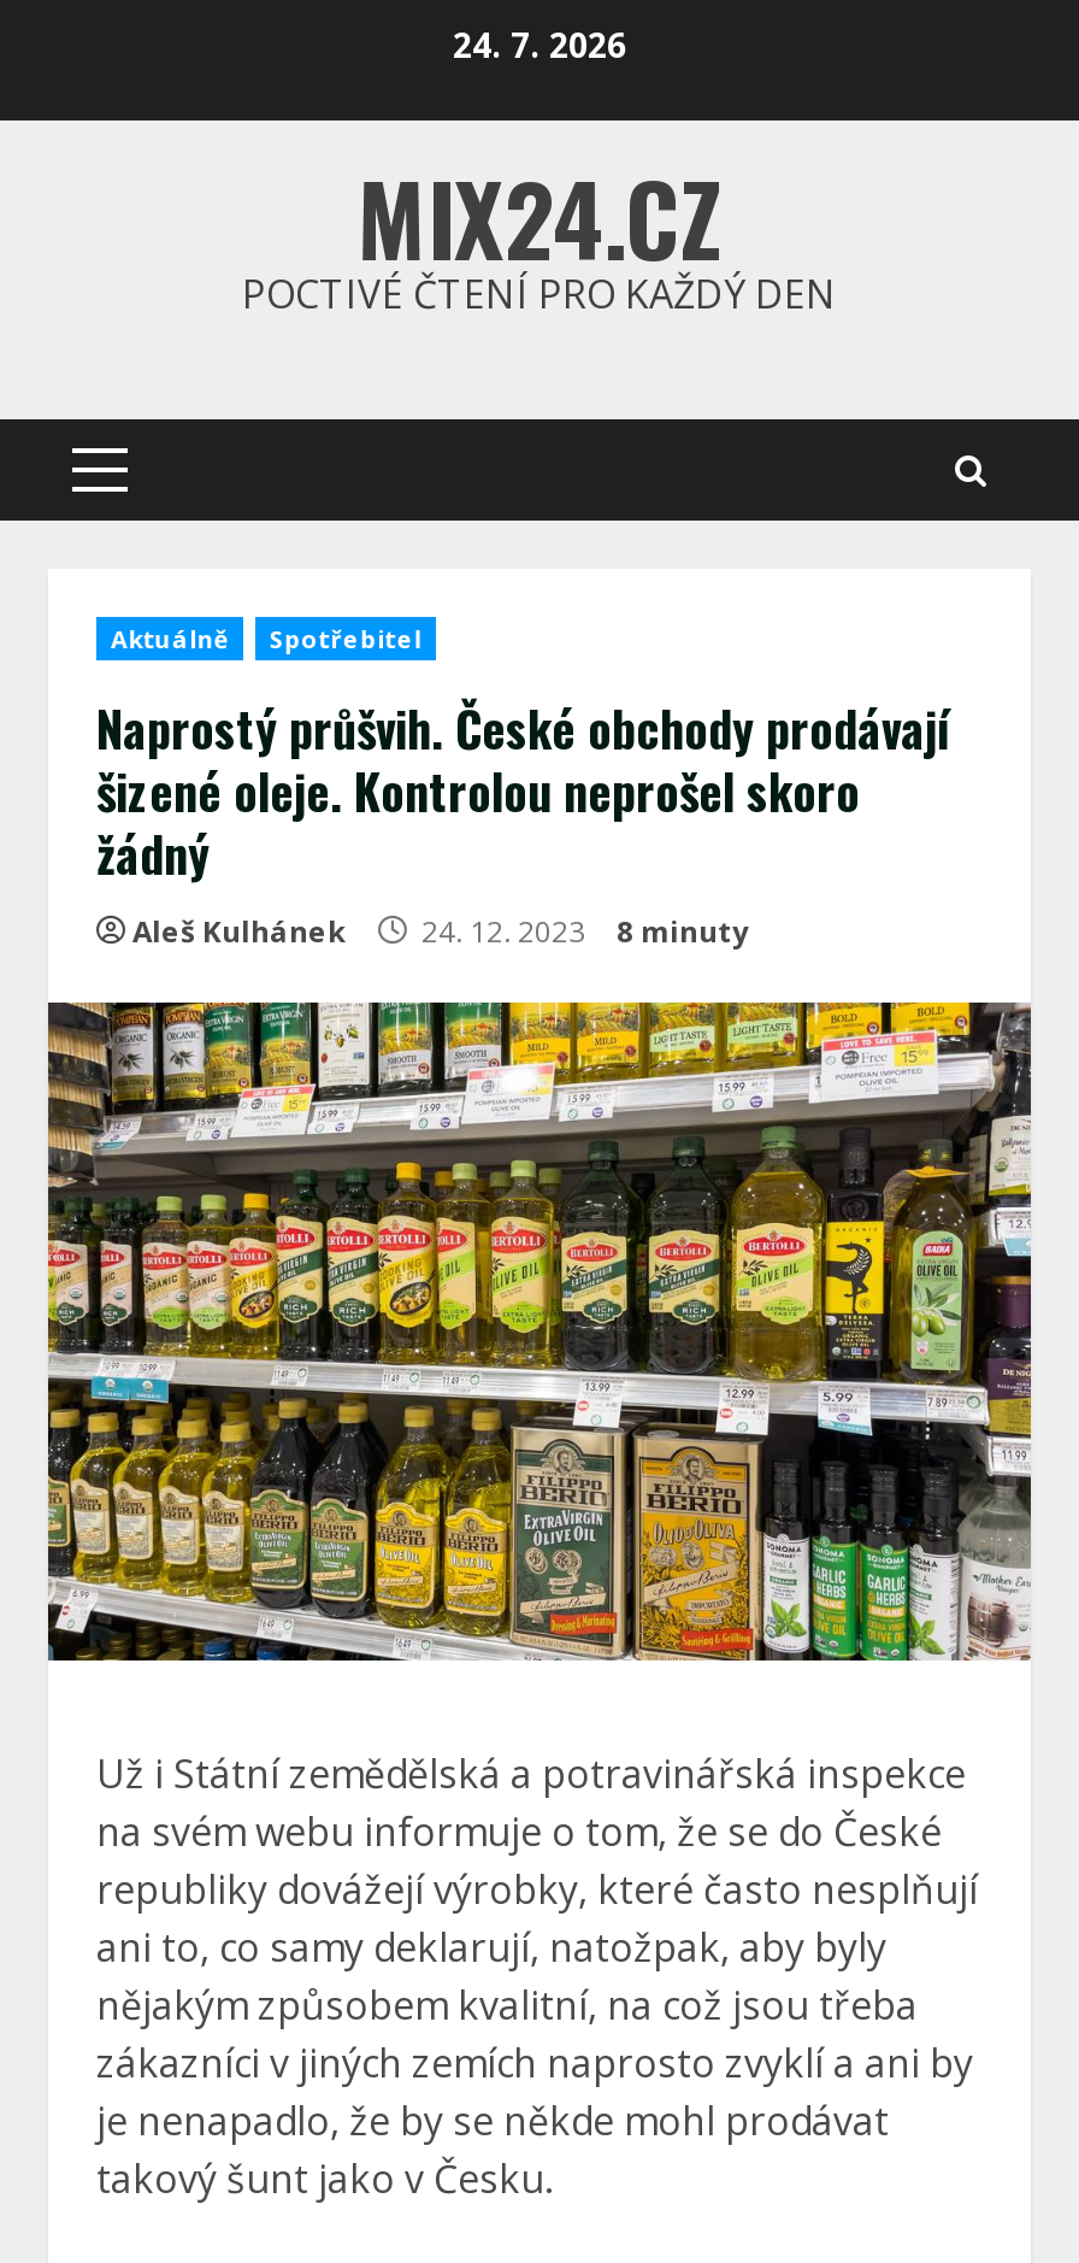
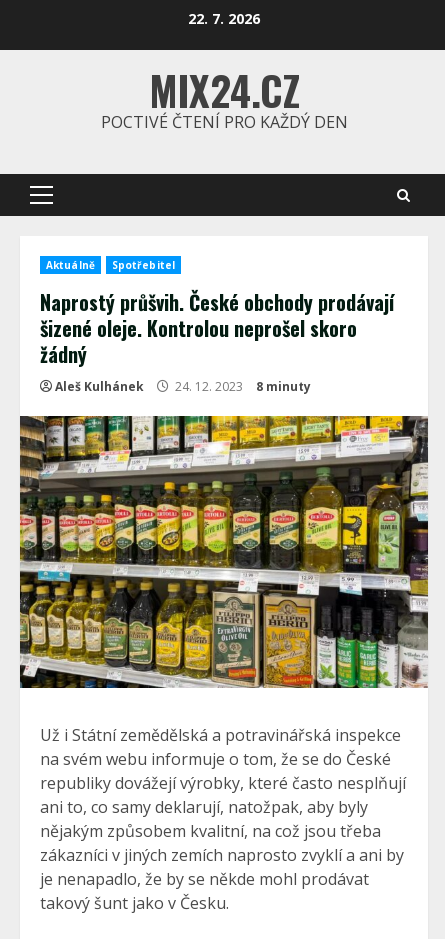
[453,20,626,66] 24. 7. 2026 -> [188,8,260,27] 22. 7. 2026

